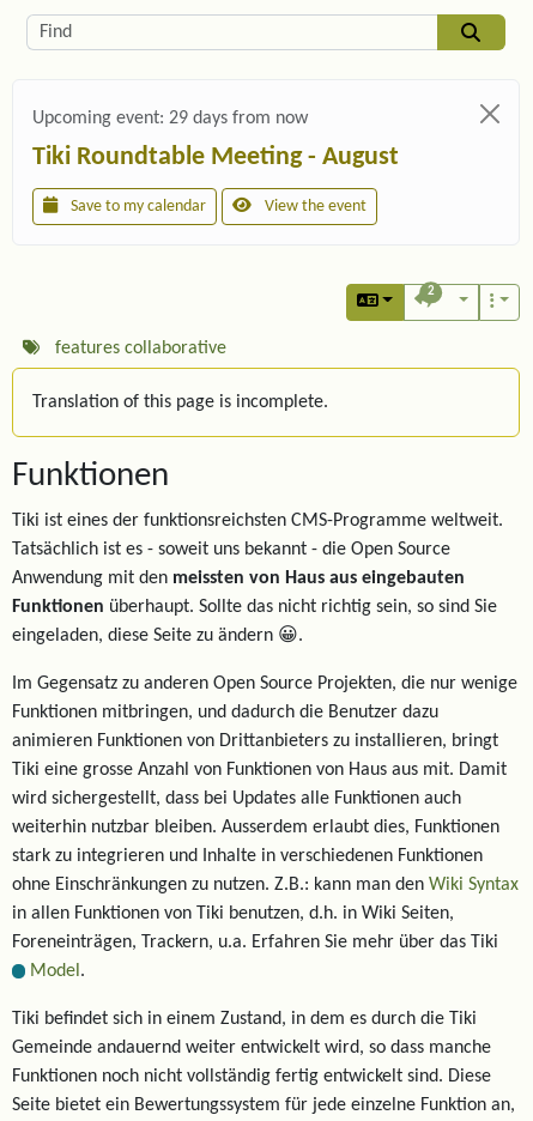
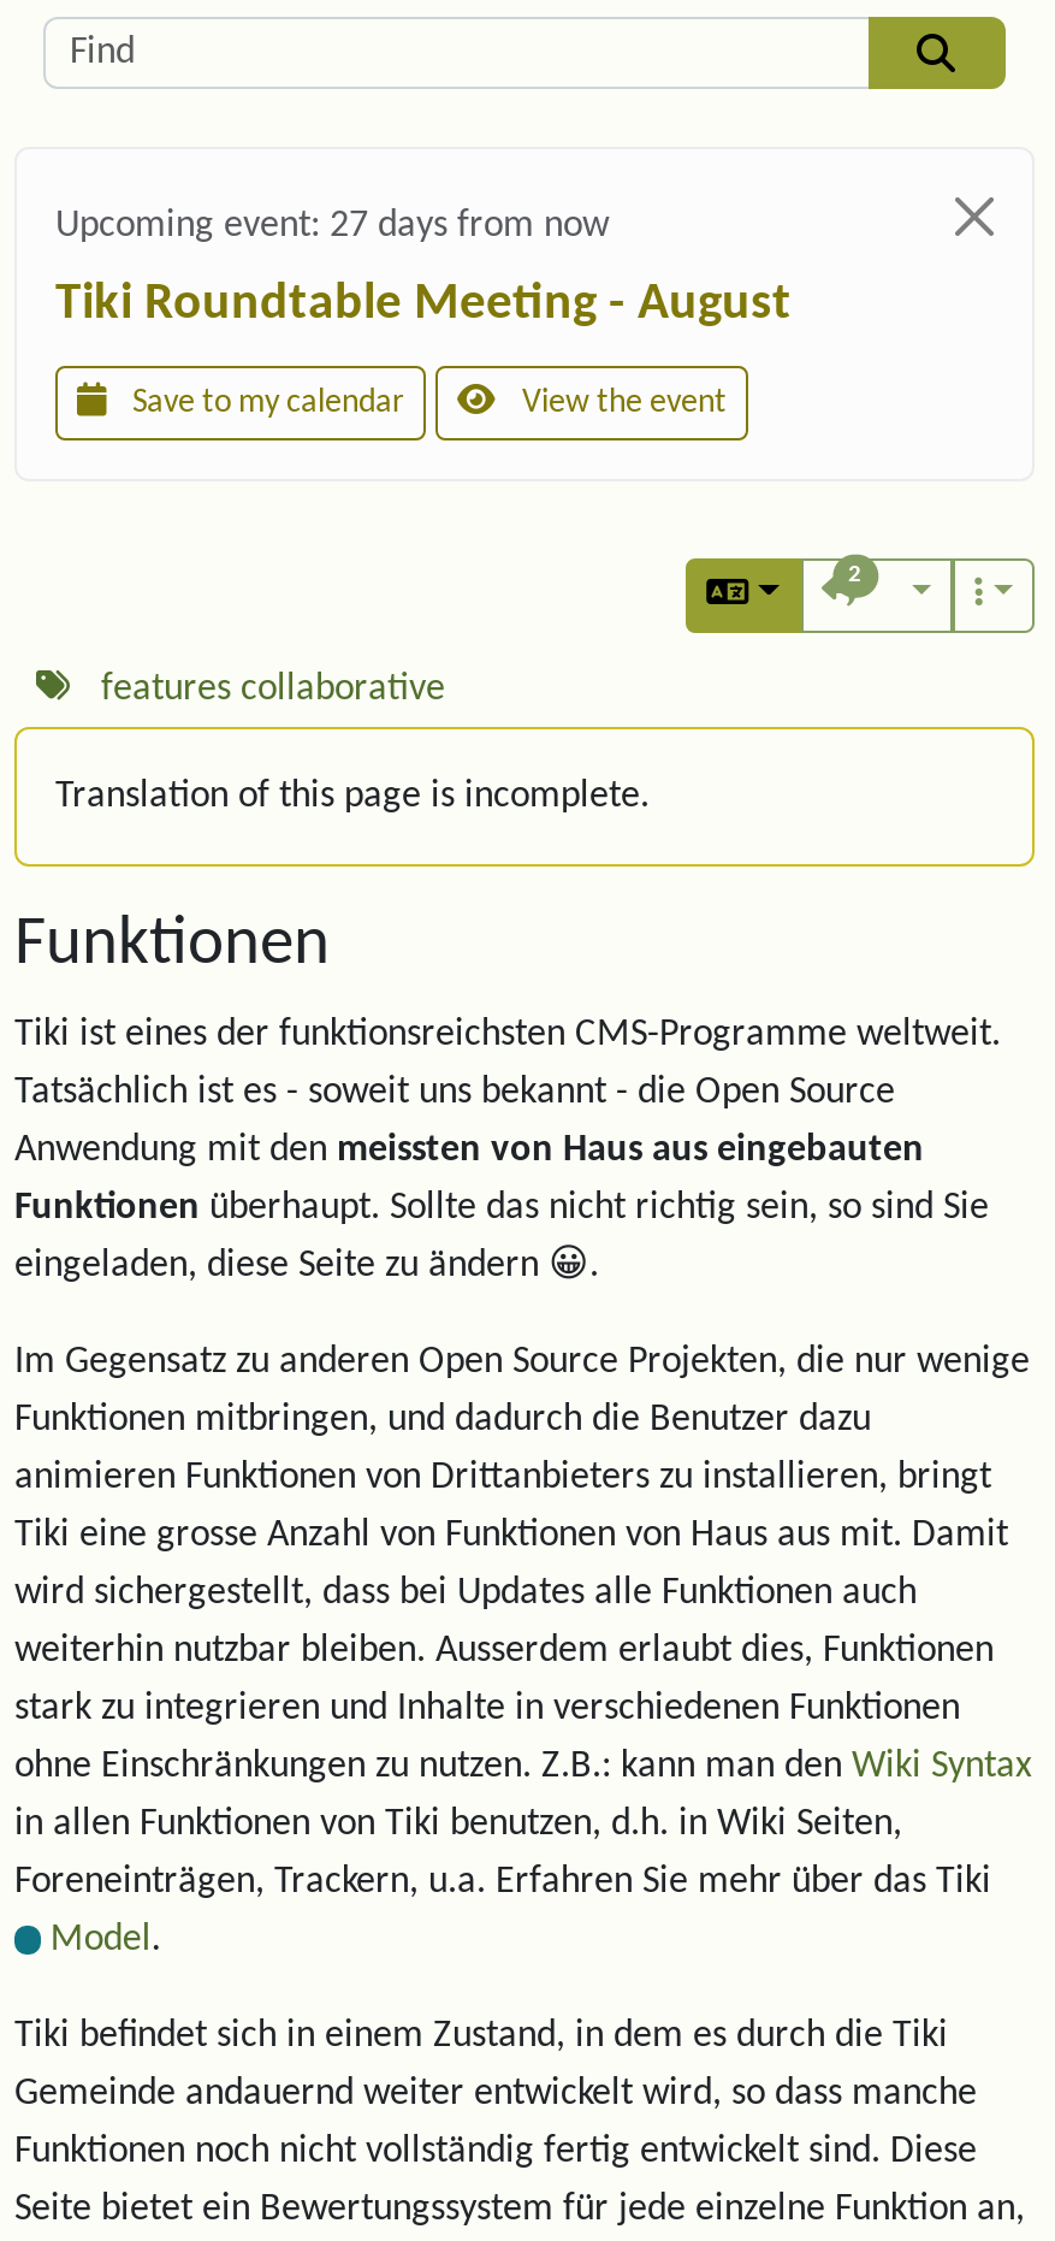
[32,109,308,128] Upcoming event: 29 days from now -> [55,207,609,246] Upcoming event: 27 days from now

